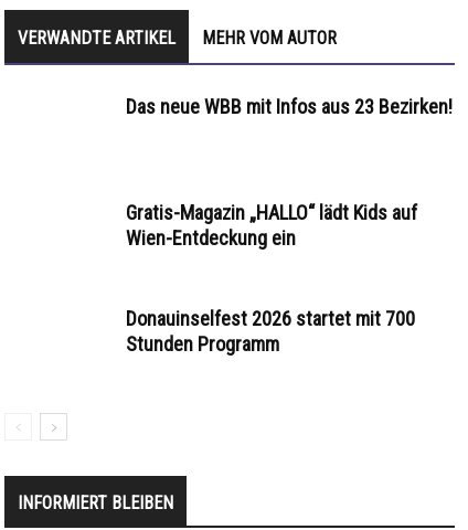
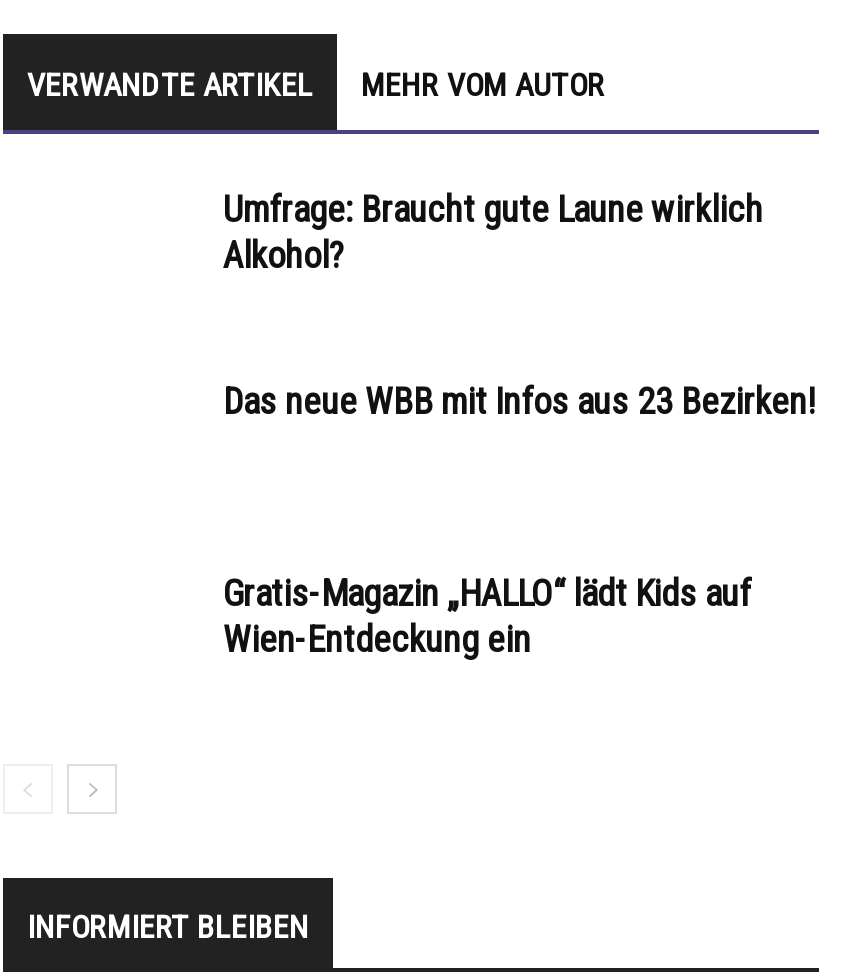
none -> [223,188,763,276] Umfrage: Braucht gute Laune wirklich | Alkohol?
moved [126,95,453,250] -> [223,380,815,660]: Das neue WBB mit Infos aus 23 Bezirken! | Gratis-Magazin „HALLO“ lädt Kids auf | Wien-Entdeckung ein
[126,307,415,356] Donauinselfest 2026 startet mit 700 | Stunden Programm -> none

